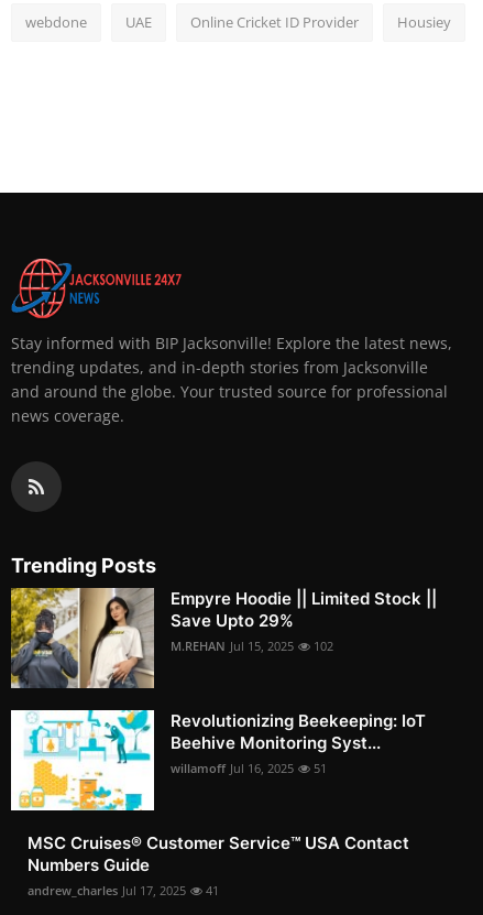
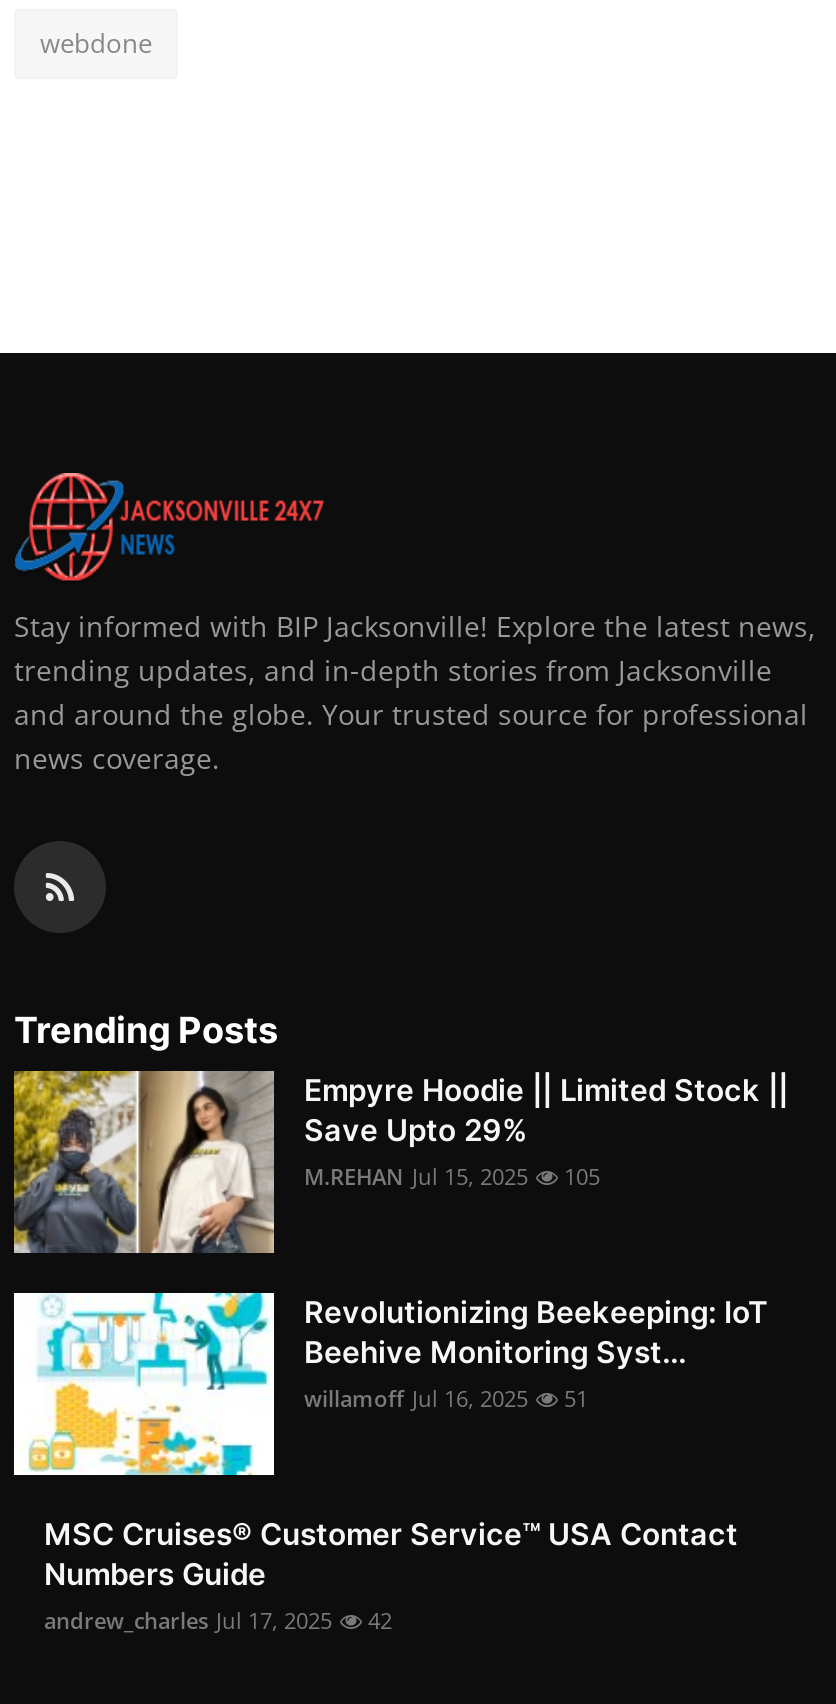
[125,12,451,31] UAE | Online Cricket ID Provider | Housiey -> none
[171,637,333,653] M.REHAN Jul 15, 2025 102 -> [304,1160,600,1190] M.REHAN Jul 15, 2025 105
[28,881,219,898] andrew_charles Jul 17, 2025 41 -> [44,1604,392,1634] andrew_charles Jul 17, 2025 42

